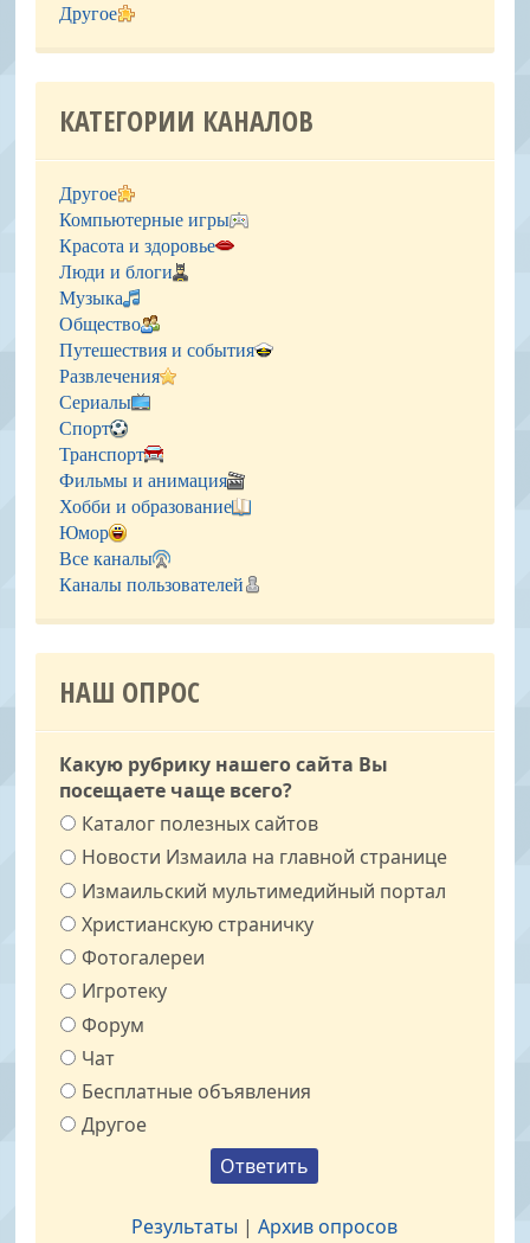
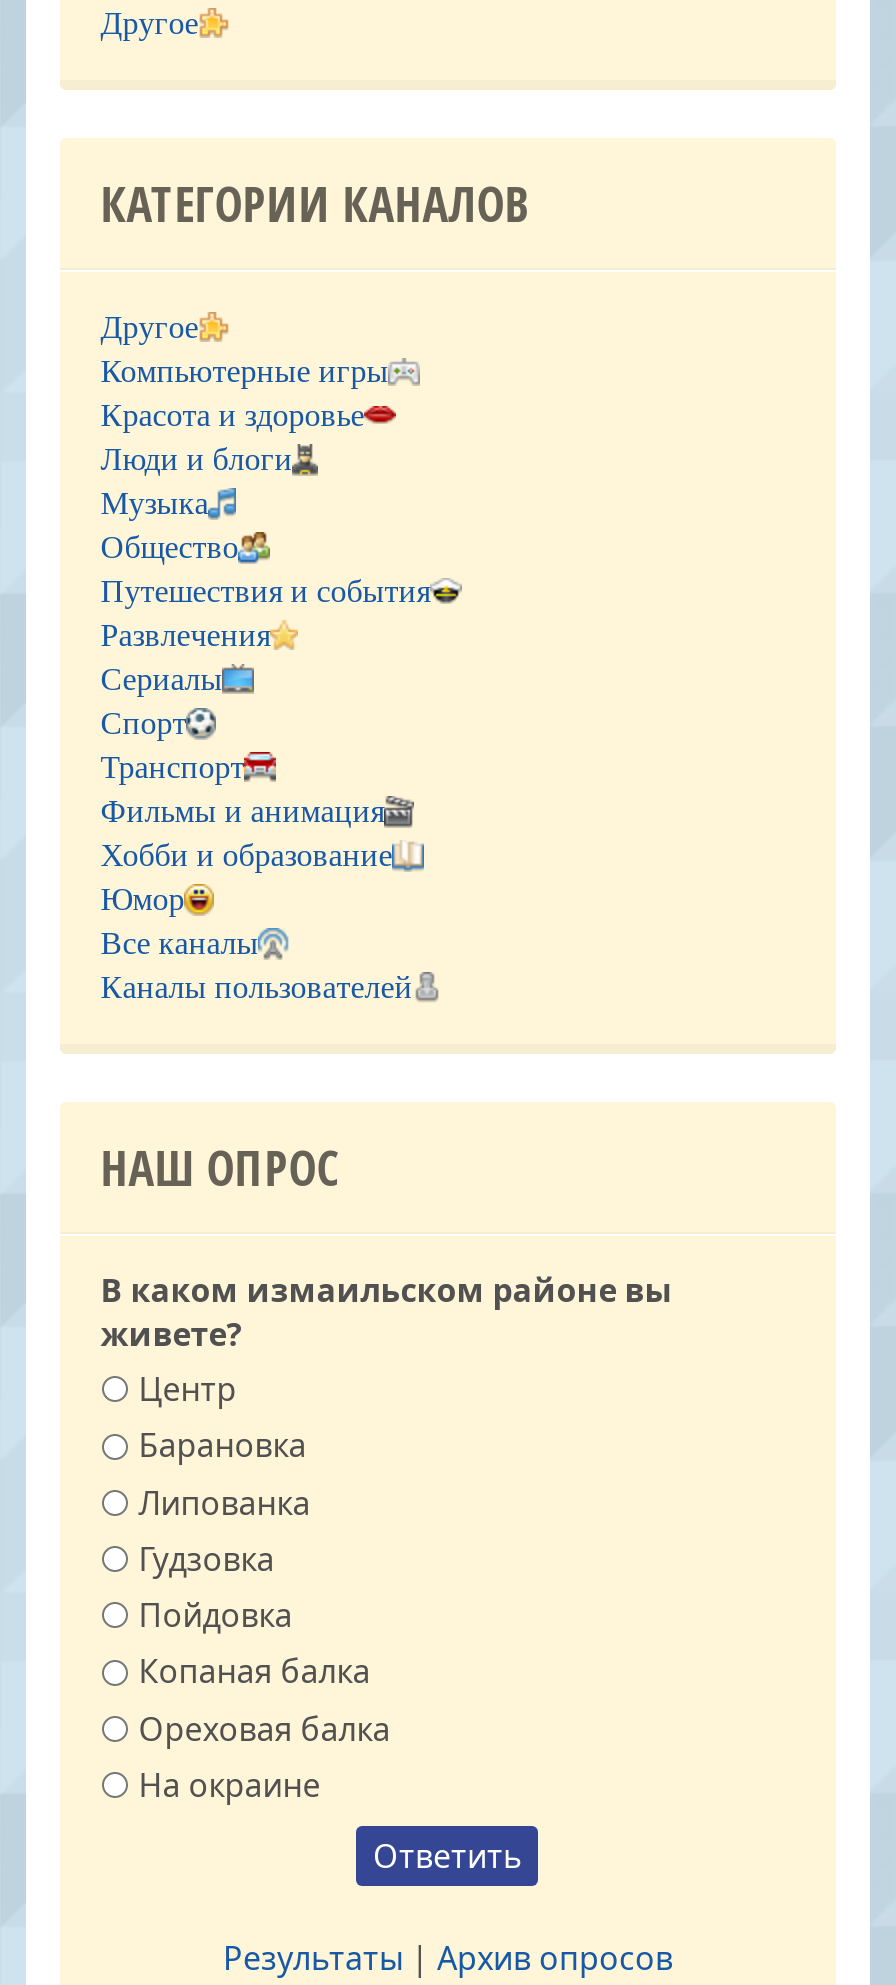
[60,751,448,1137] Какую рубрику нашего сайта Вы | посещаете чаще всего? | Каталог полезных сайтов | Новости Измаила на главной странице | Измаильский мультимедийный портал | Христианскую страничку | Фотогалереи | Игротеку | Форум | Чат | Бесплатные объявления | Другое -> [101,1268,673,1807] В каком измаильском районе вы | живете? | Центр | Барановка | Липованка | Гудзовка | Пойдовка | Копаная балка | Ореховая балка | На окраине

